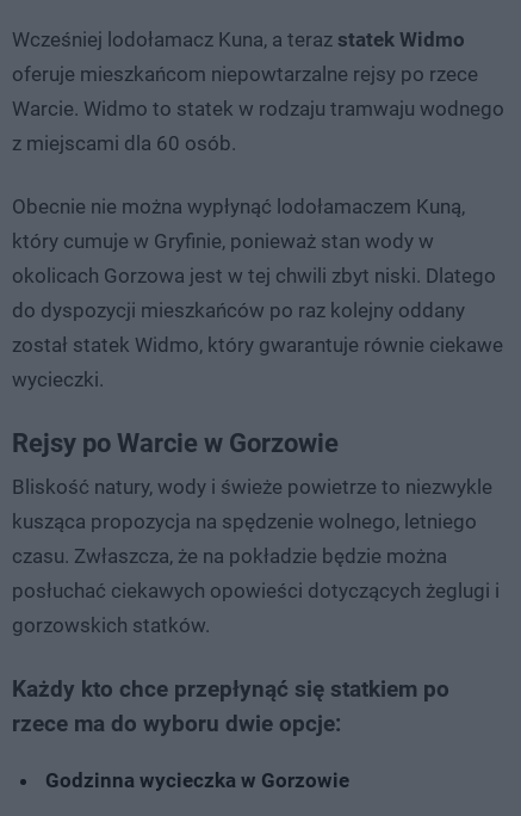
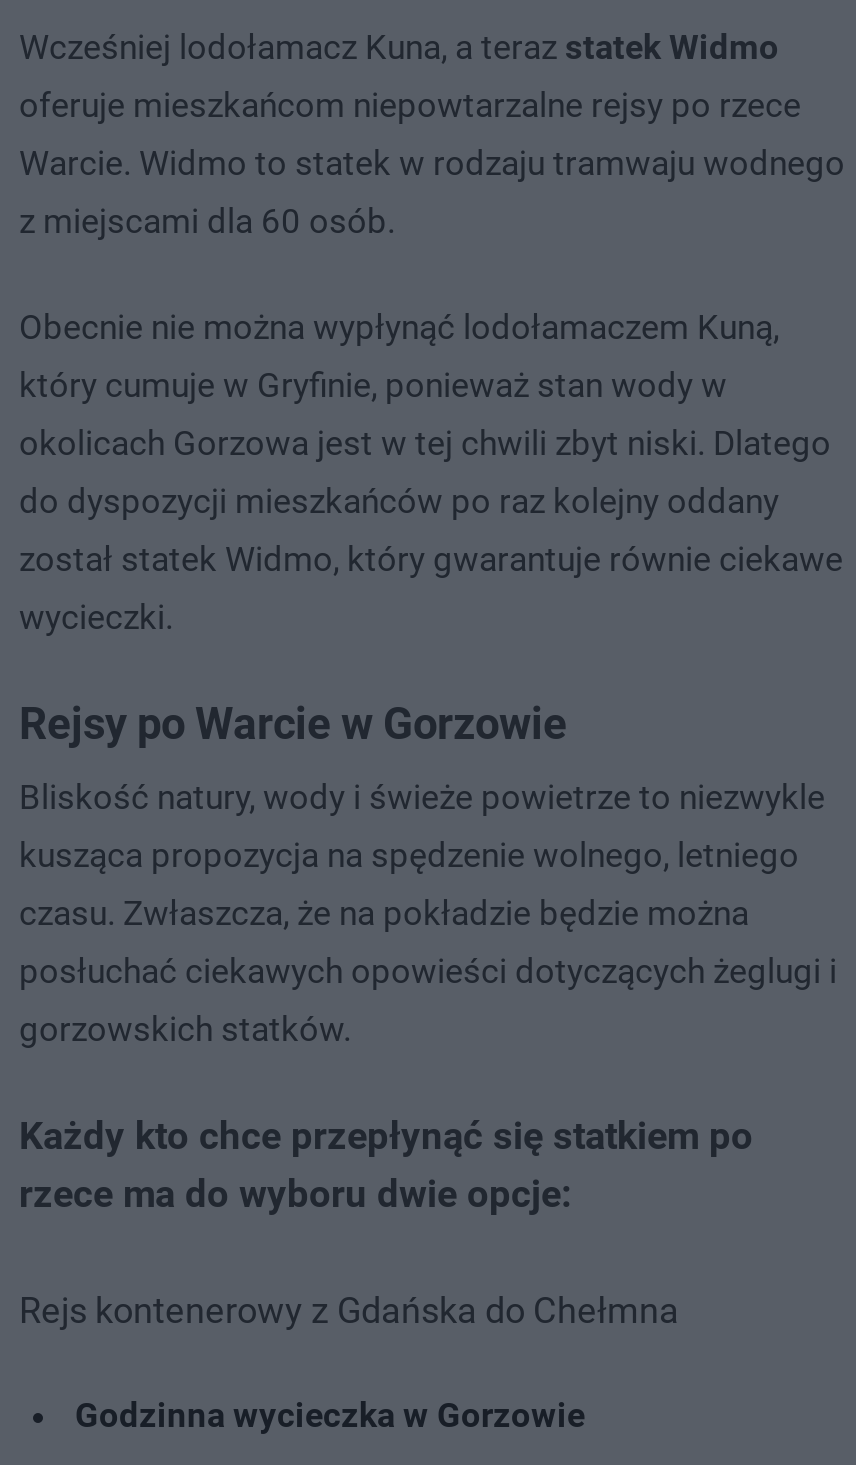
none -> [19,1288,679,1330] Rejs kontenerowy z Gdańska do Chełmna

